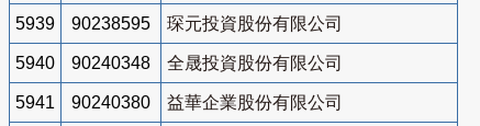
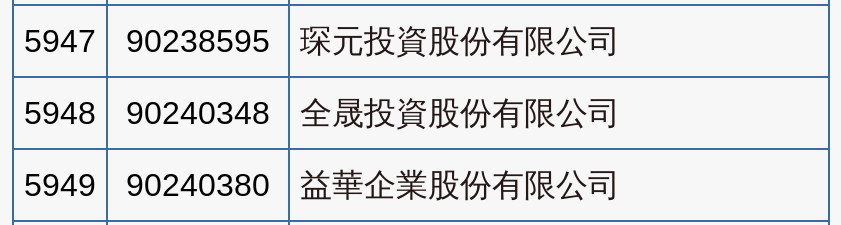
[15,14,343,33] 5939 90238595 琛元投資股份有限公司 -> [24,24,620,58] 5947 90238595 琛元投資股份有限公司
[15,54,343,72] 5940 90240348 全晟投資股份有限公司 -> [24,96,620,130] 5948 90240348 全晟投資股份有限公司
[15,93,343,112] 5941 90240380 益華企業股份有限公司 -> [24,168,620,202] 5949 90240380 益華企業股份有限公司

